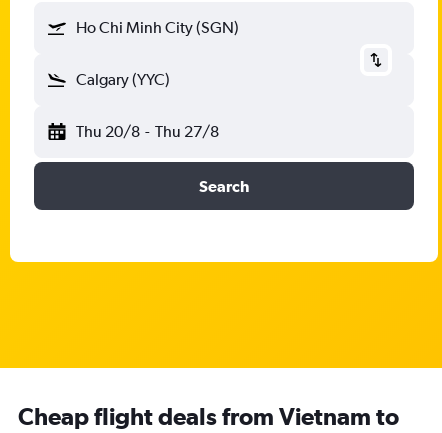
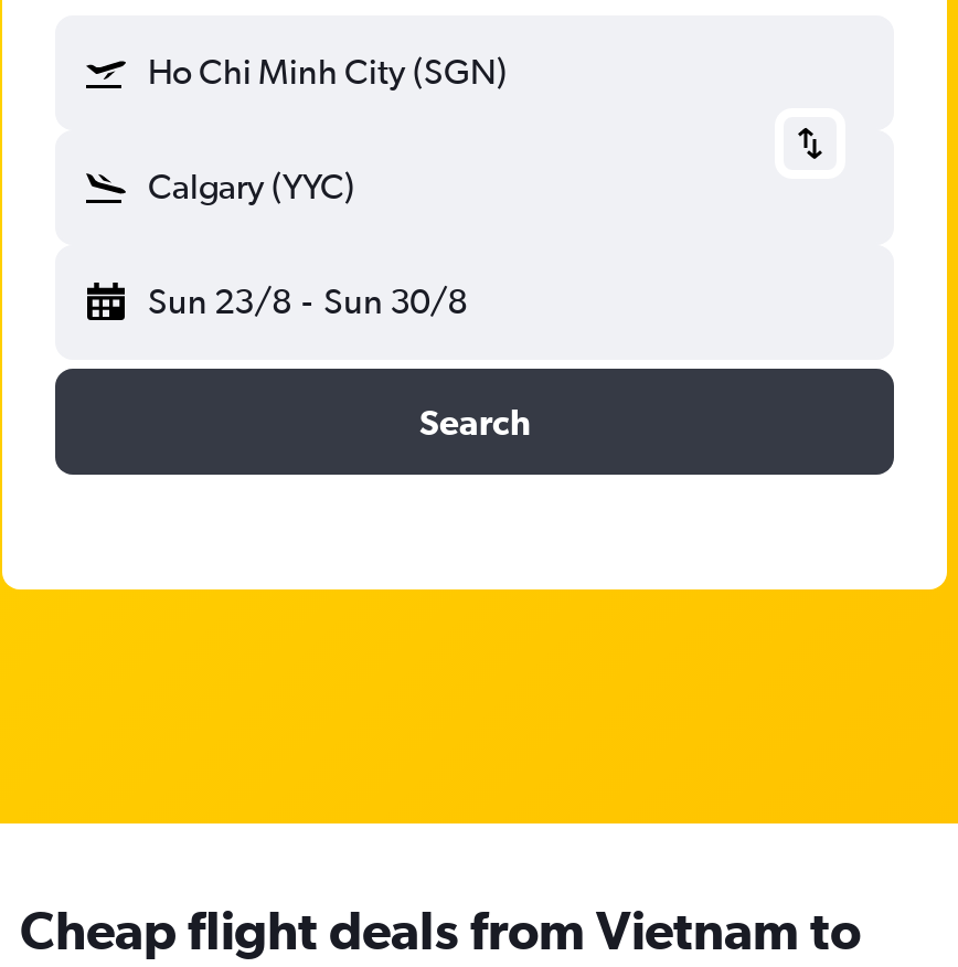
[76,122,219,141] Thu 20/8 - Thu 27/8 -> [148,280,467,322] Sun 23/8 - Sun 30/8

